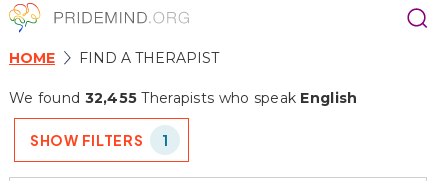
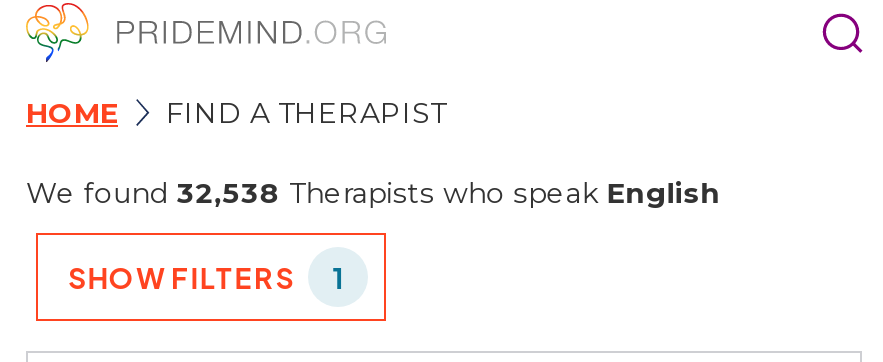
[9,89,357,107] We found 32,455 Therapists who speak English -> [26,175,721,211] We found 32,538 Therapists who speak English

